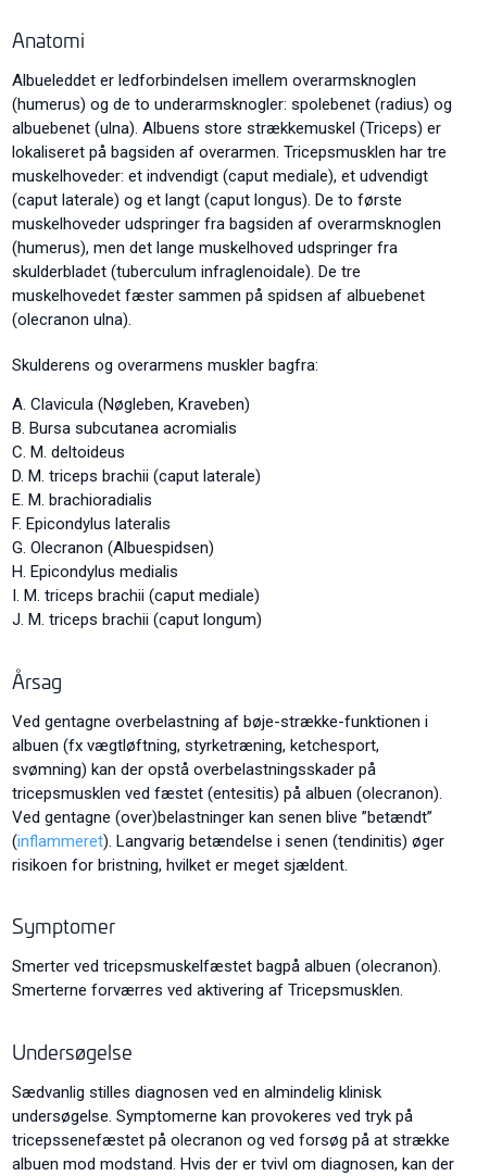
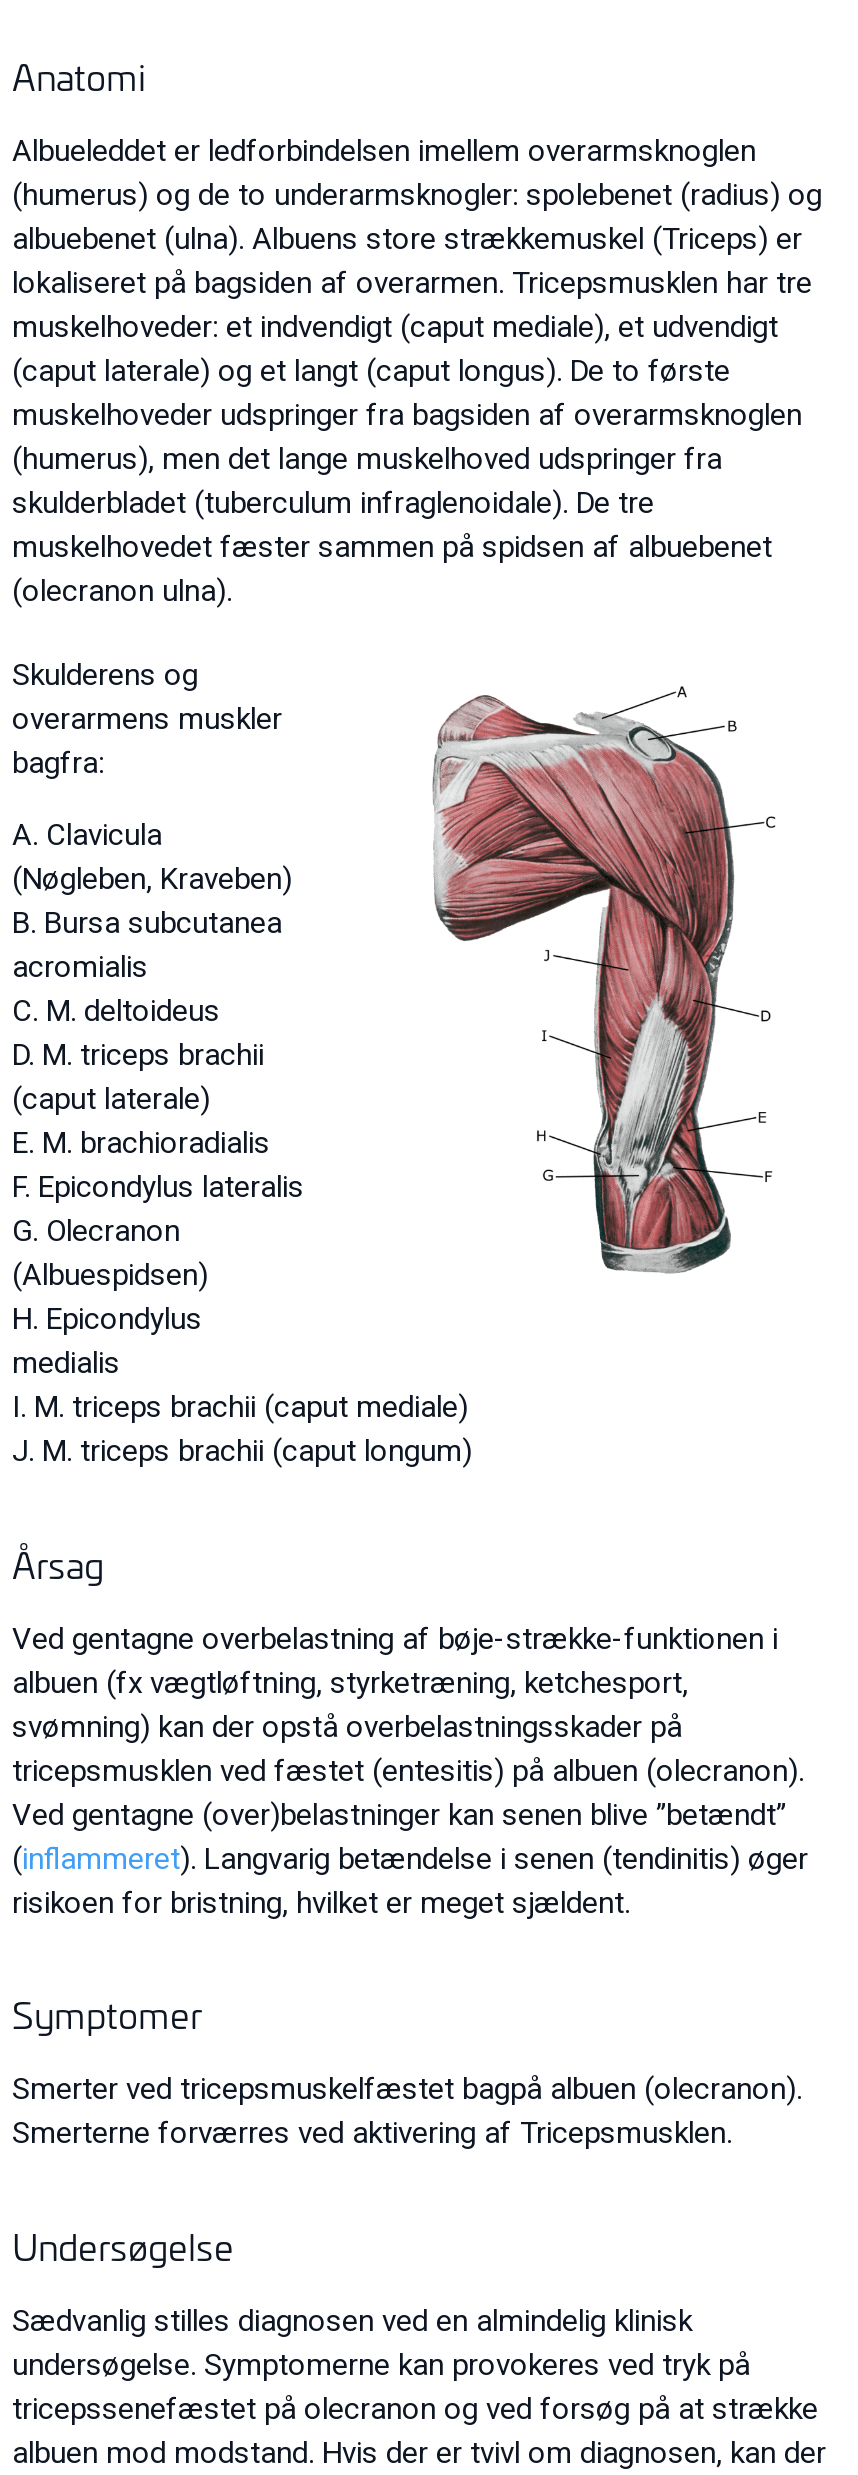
none -> [448,685,776,1275] [image]

